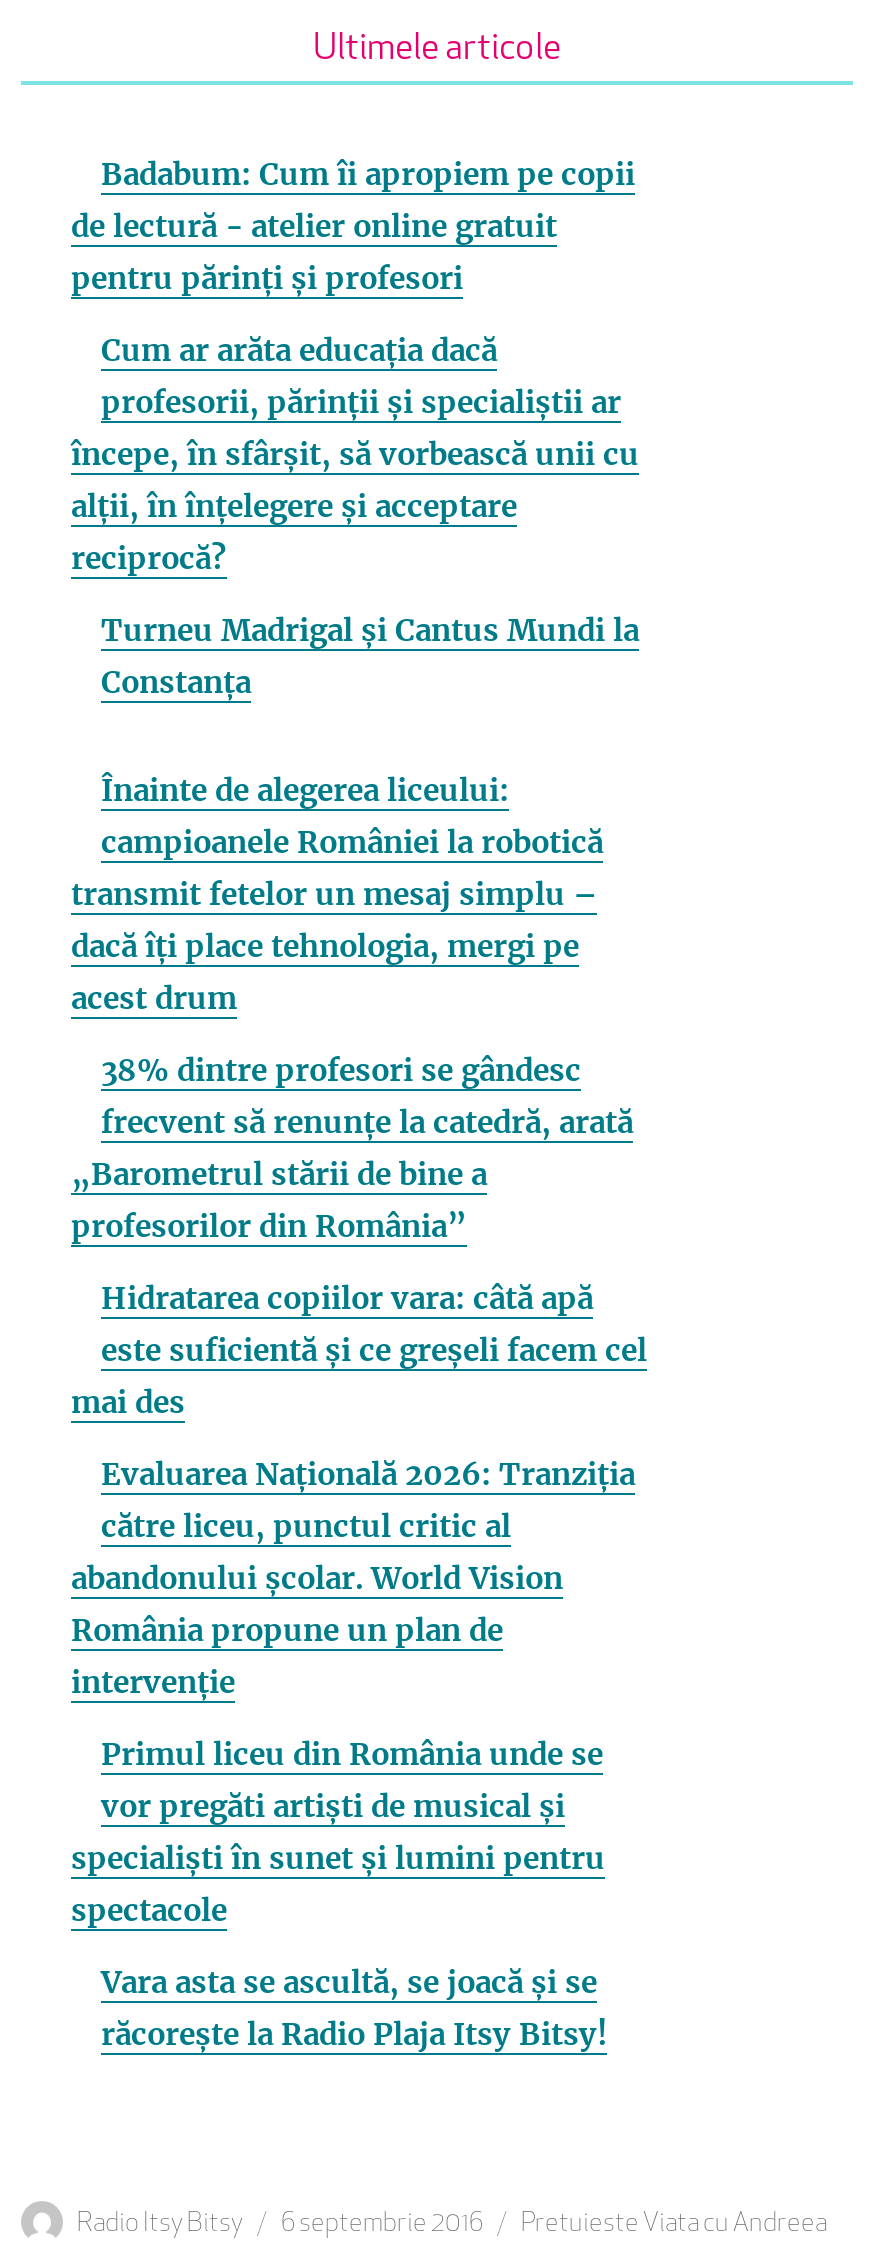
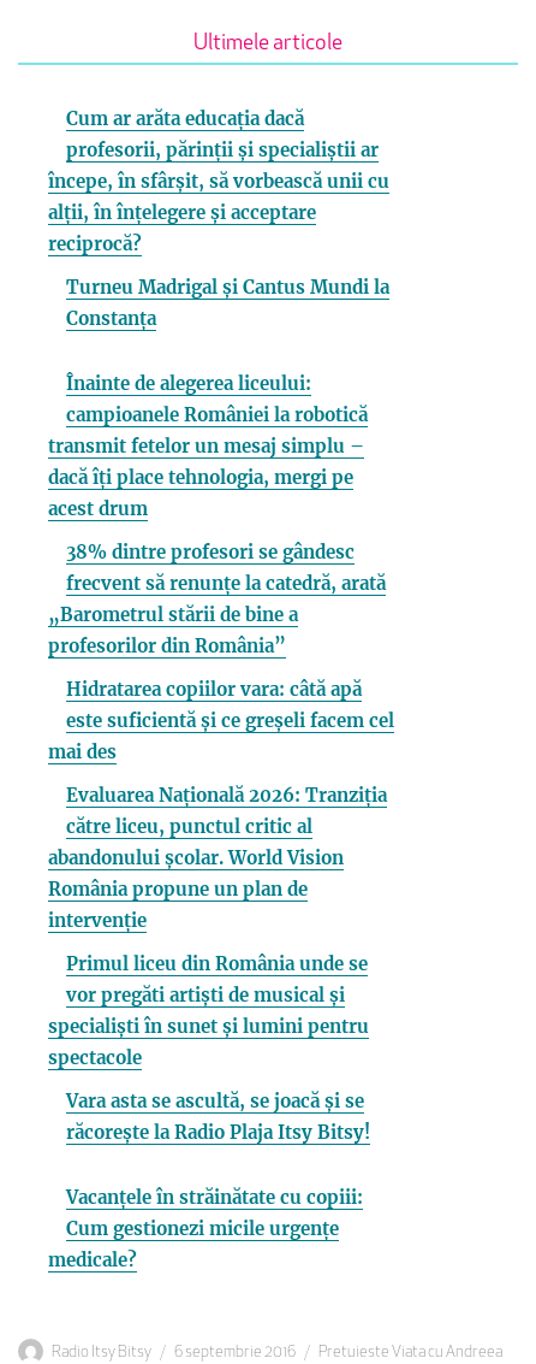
[71,155,635,297] Badabum: Cum îi apropiem pe copii | de lectură - atelier online gratuit | pentru părinți și profesori -> none
moved [71,331,647,2053] -> [48,107,394,1143]: Cum ar arăta educația dacă | profesorii, părinții și specialiștii ar | începe, în sfârșit, să vorbească unii cu | ... | Vara asta se ascultă, se joacă și se | răcorește la Radio Plaja Itsy Bitsy!
none -> [48,1185,363,1271] Vacanțele în străinătate cu copiii: | Cum gestionezi micile urgențe | medicale?

